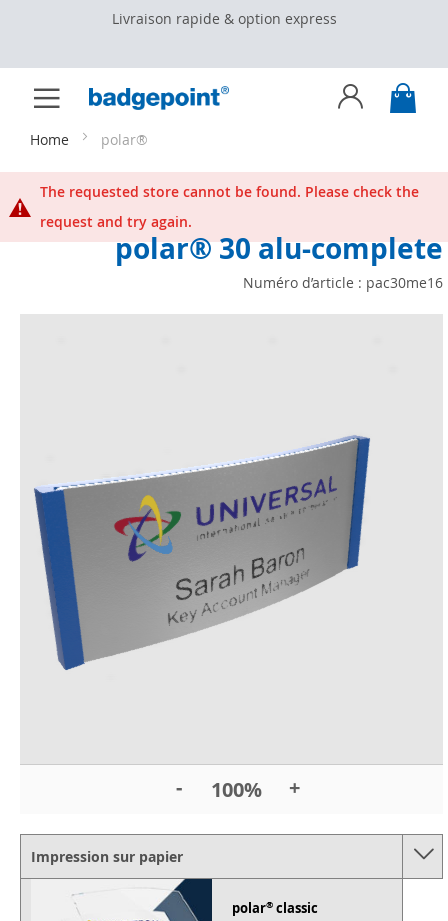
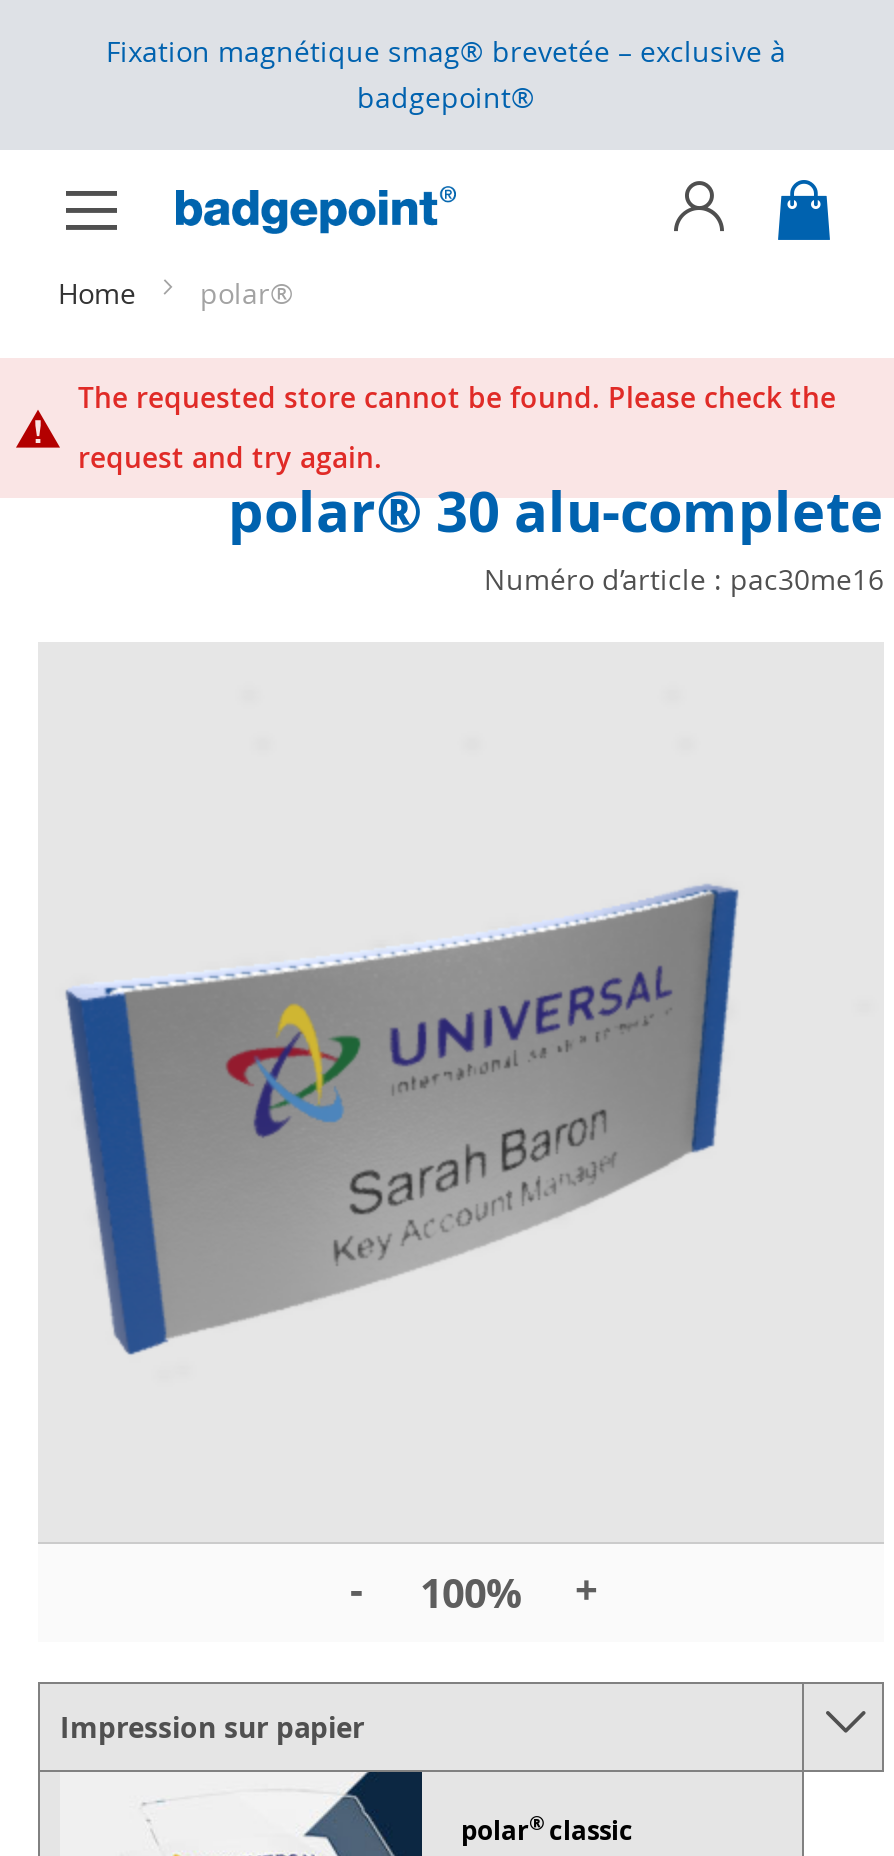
[111,9,336,28] Livraison rapide & option express -> [106,32,786,116] Fixation magnétique smag® brevetée – exclusive à | badgepoint®

